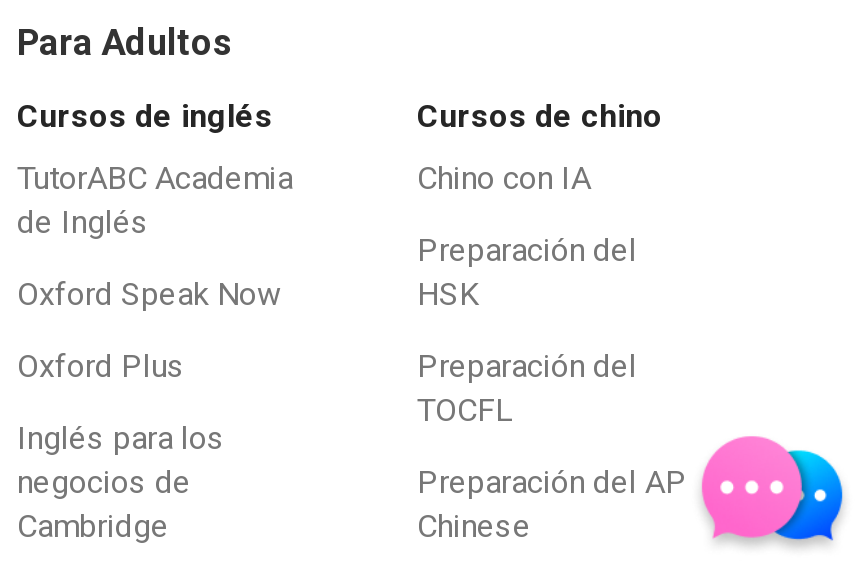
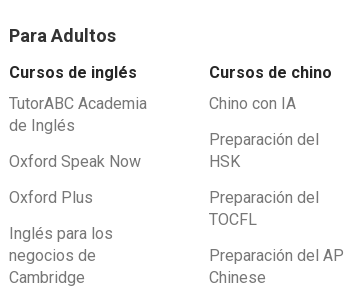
[699,435,847,549] [image] -> none

